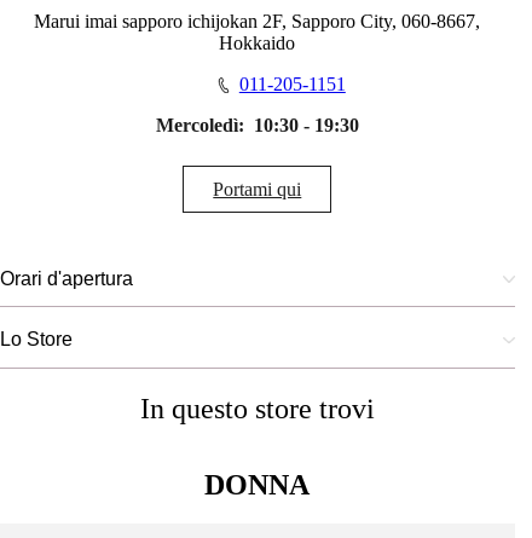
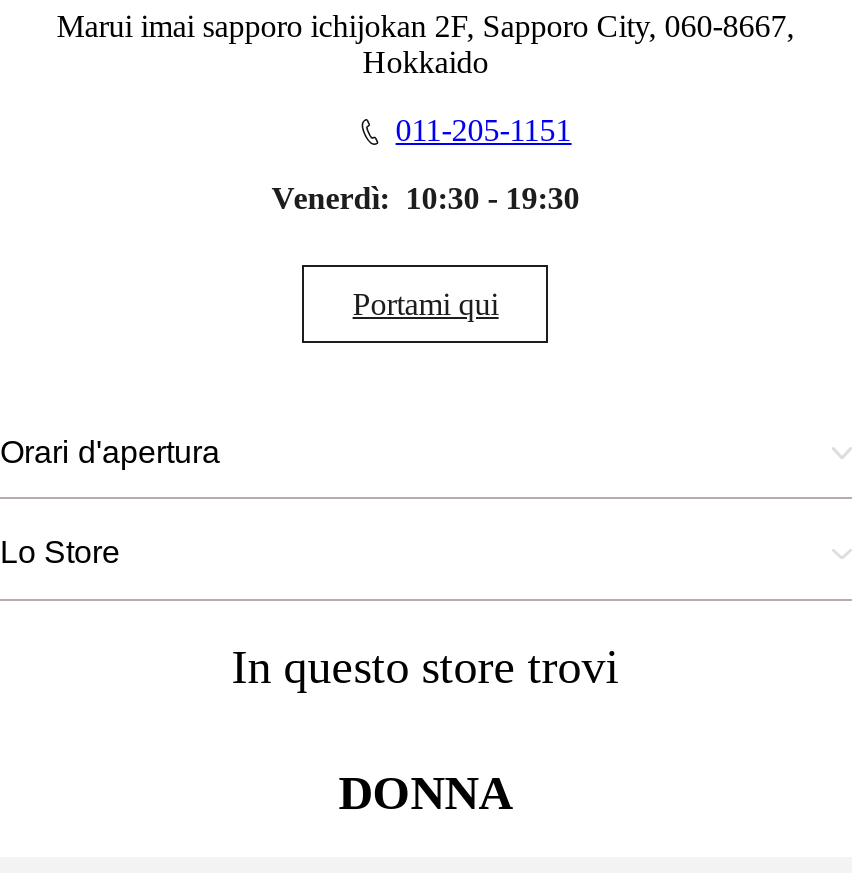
[156,115,359,136] Mercoledì: 10:30 - 19:30 -> [272,181,580,215] Venerdì: 10:30 - 19:30

